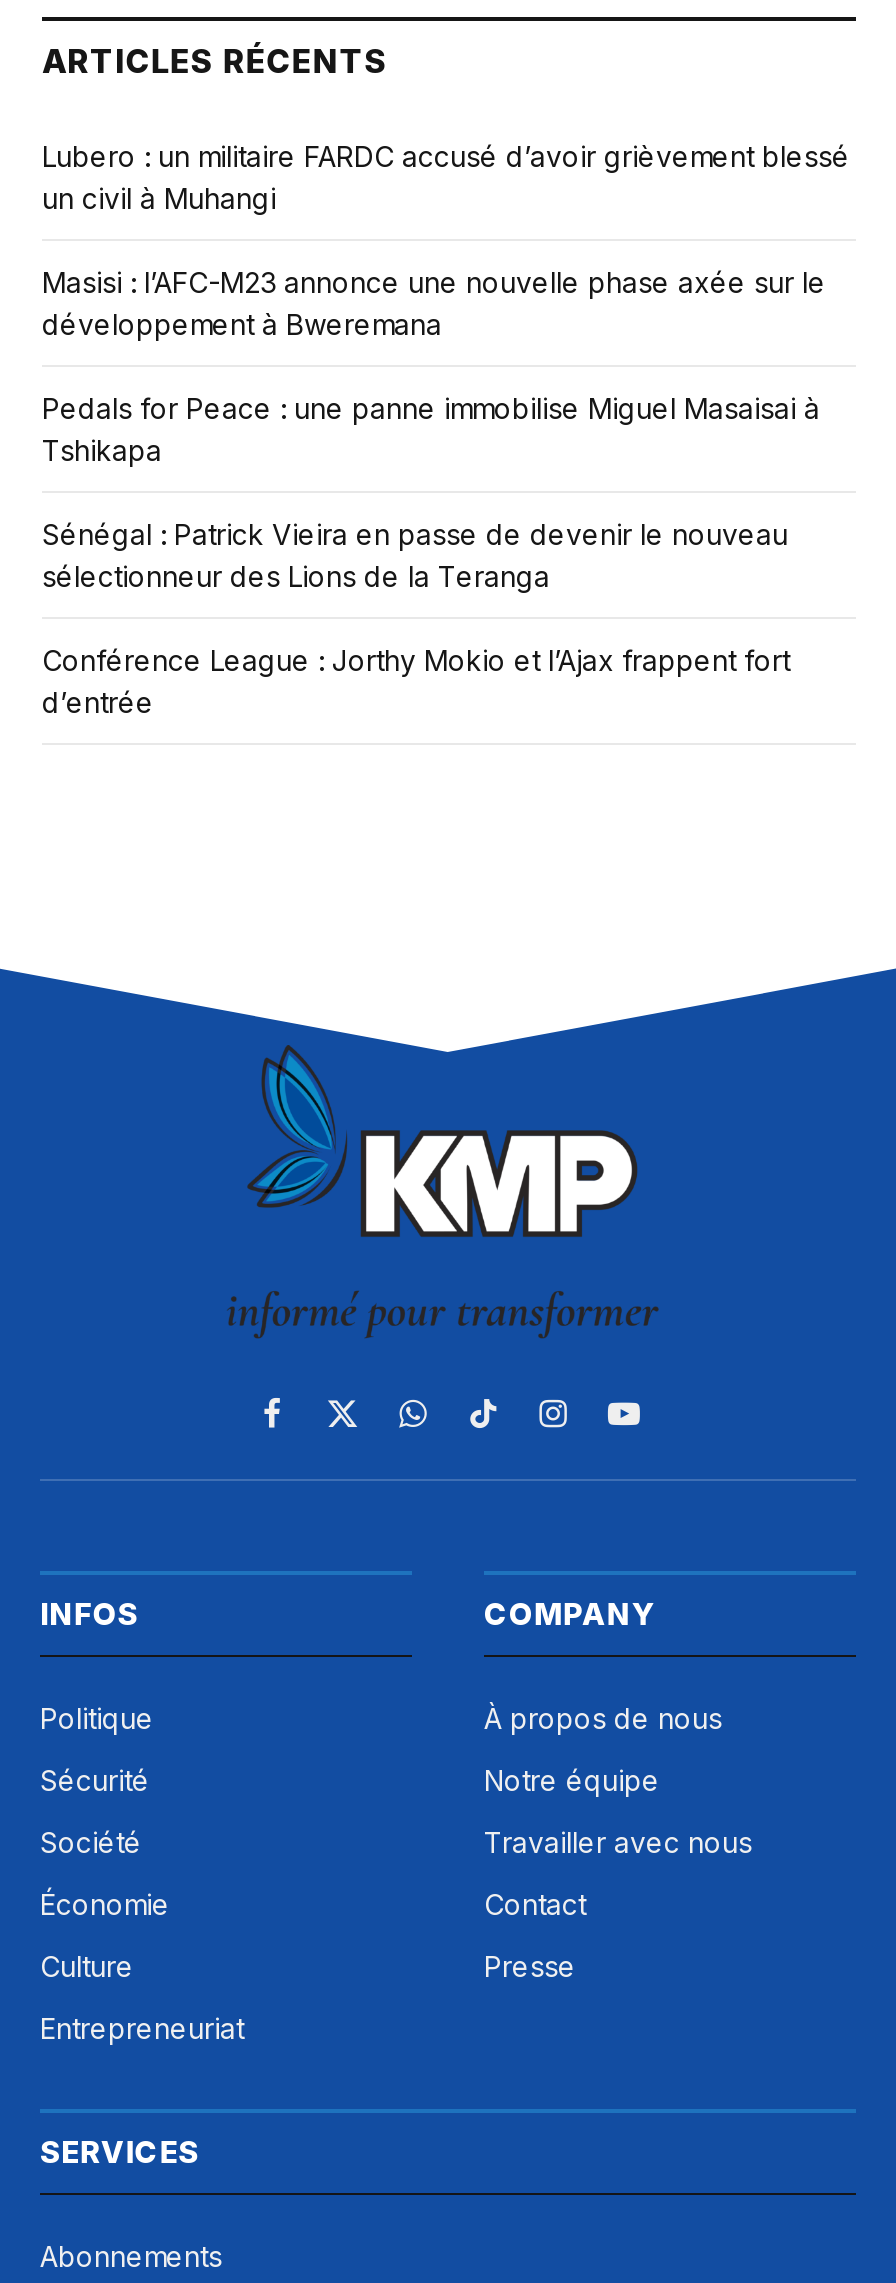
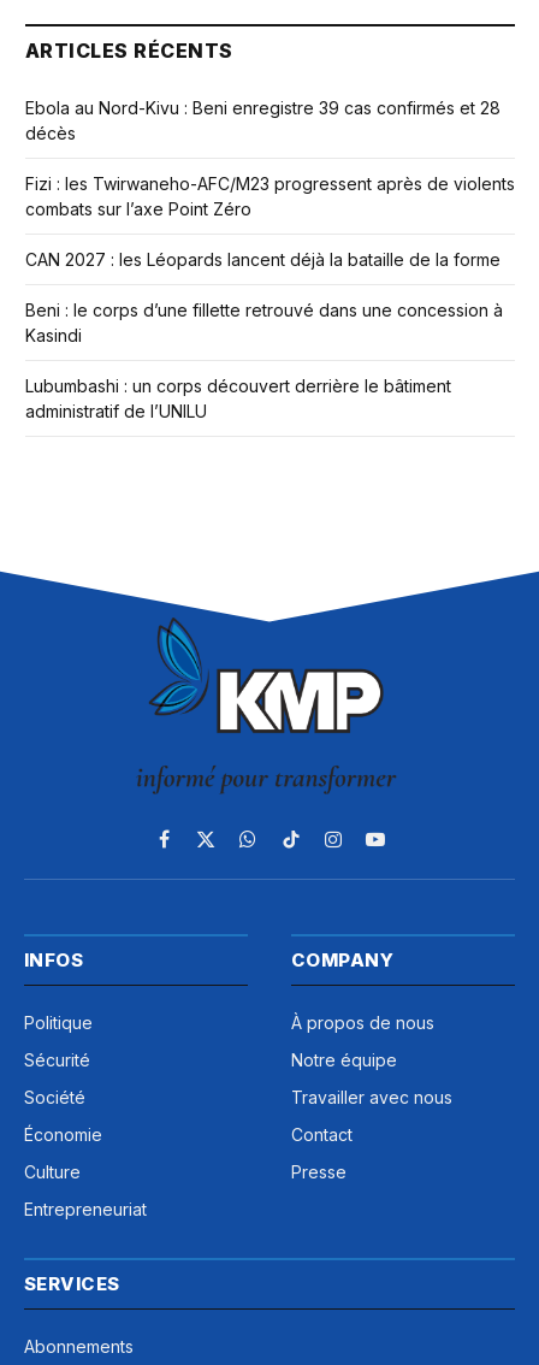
[42,139,850,215] Lubero : un militaire FARDC accusé d’avoir grièvement blessé | un civil à Muhangi -> [25,97,500,143] Ebola au Nord-Kivu : Beni enregistre 39 cas confirmés et 28 | décès
[42,265,826,341] Masisi : l’AFC-M23 annonce une nouvelle phase axée sur le | développement à Bweremana -> [25,173,515,219] Fizi : les Twirwaneho-AFC/M23 progressent après de violents | combats sur l’axe Point Zéro
[42,391,820,467] Pedals for Peace : une panne immobilise Miguel Masaisai à | Tshikapa -> [25,249,500,270] CAN 2027 : les Léopards lancent déjà la bataille de la forme
[42,517,788,593] Sénégal : Patrick Vieira en passe de devenir le nouveau | sélectionneur des Lions de la Teranga -> [25,300,503,345] Beni : le corps d’une fillette retrouvé dans une concession à | Kasindi
[42,643,790,719] Conférence League : Jorthy Mokio et l’Ajax frappent fort | d’entrée -> [25,375,451,421] Lubumbashi : un corps découvert derrière le bâtiment | administratif de l’UNILU

